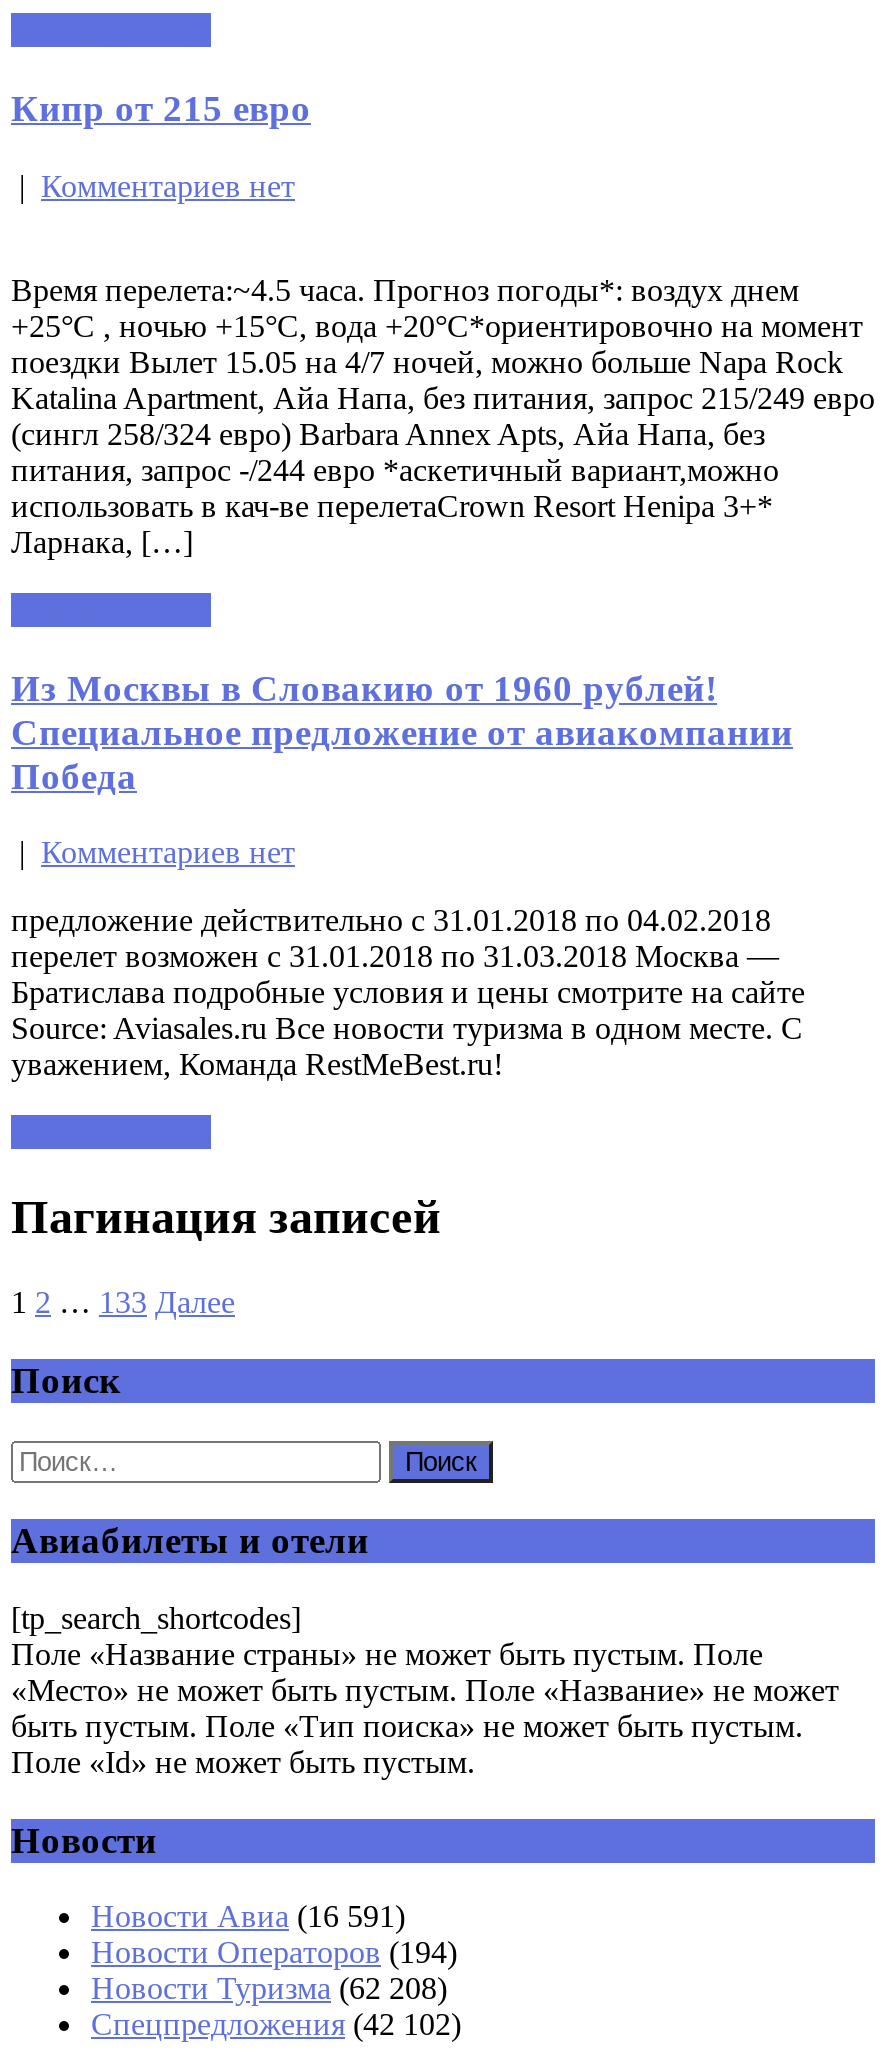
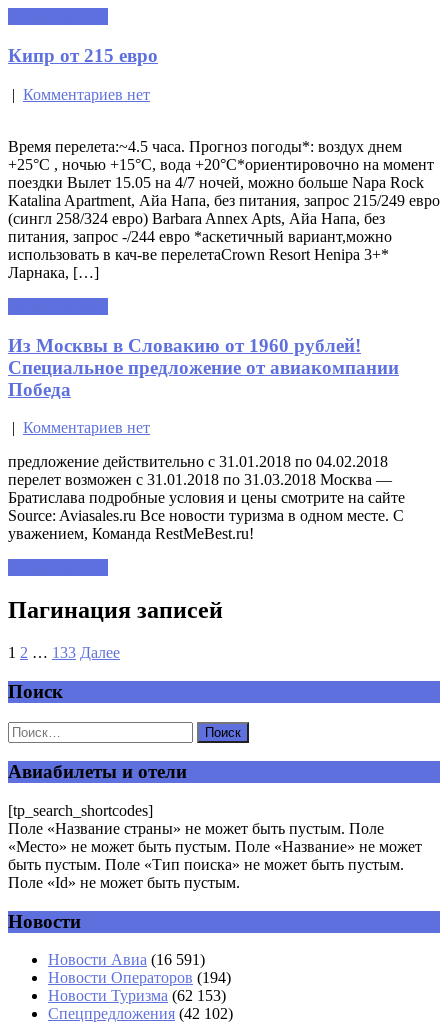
[91,1972,447,2006] Новости Туризма (62 208) -> [48,987,226,1004] Новости Туризма (62 153)

